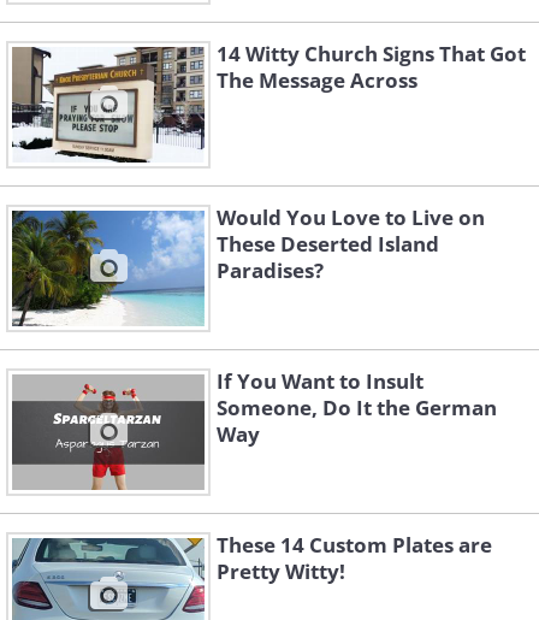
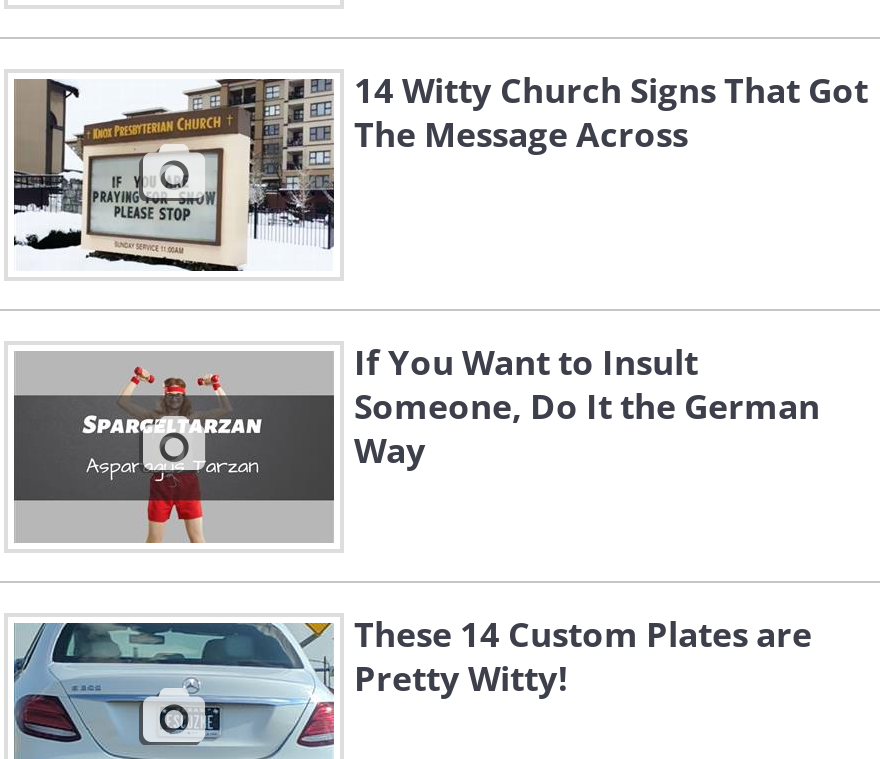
[12,203,485,326] [image] | Would You Love to Live on | These Deserted Island | Paradises? -> none

